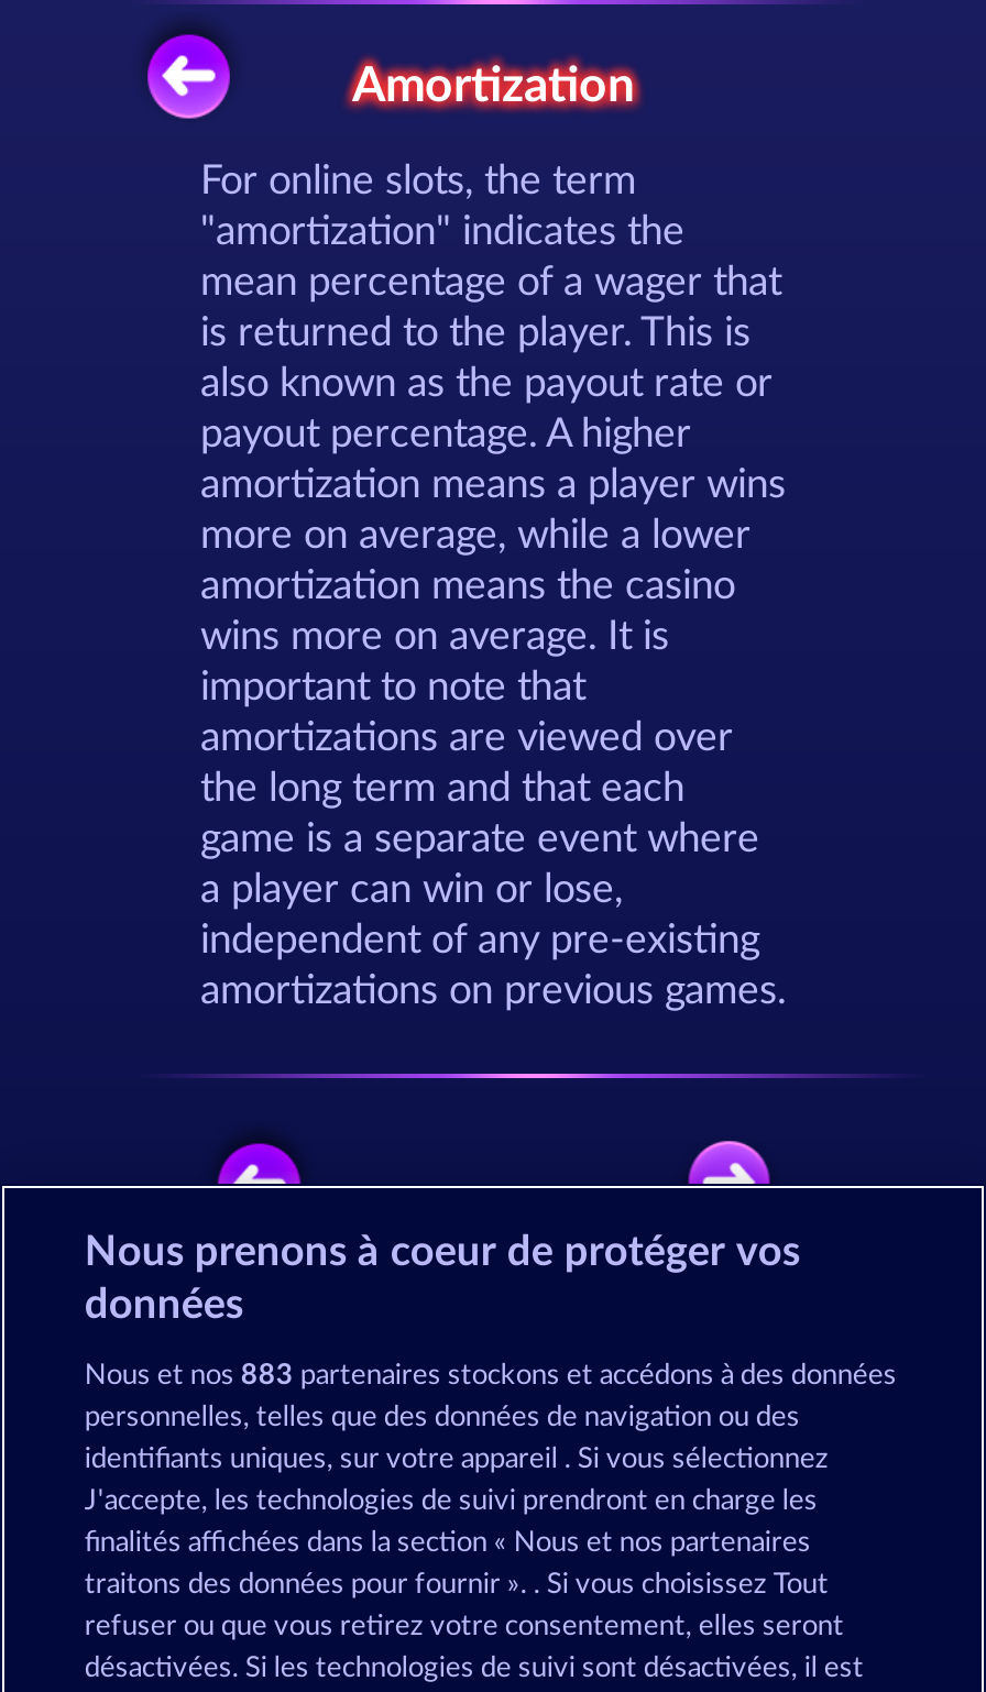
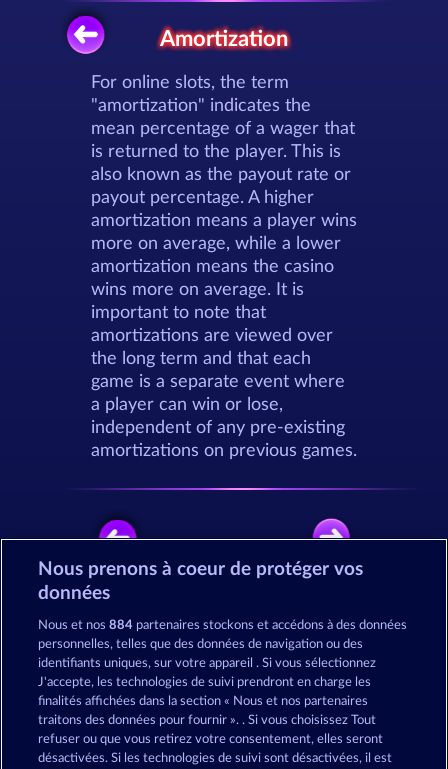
[85,1362,897,1391] Nous et nos 883 partenaires stockons et accédons à des données -> [38,619,407,632] Nous et nos 884 partenaires stockons et accédons à des données

